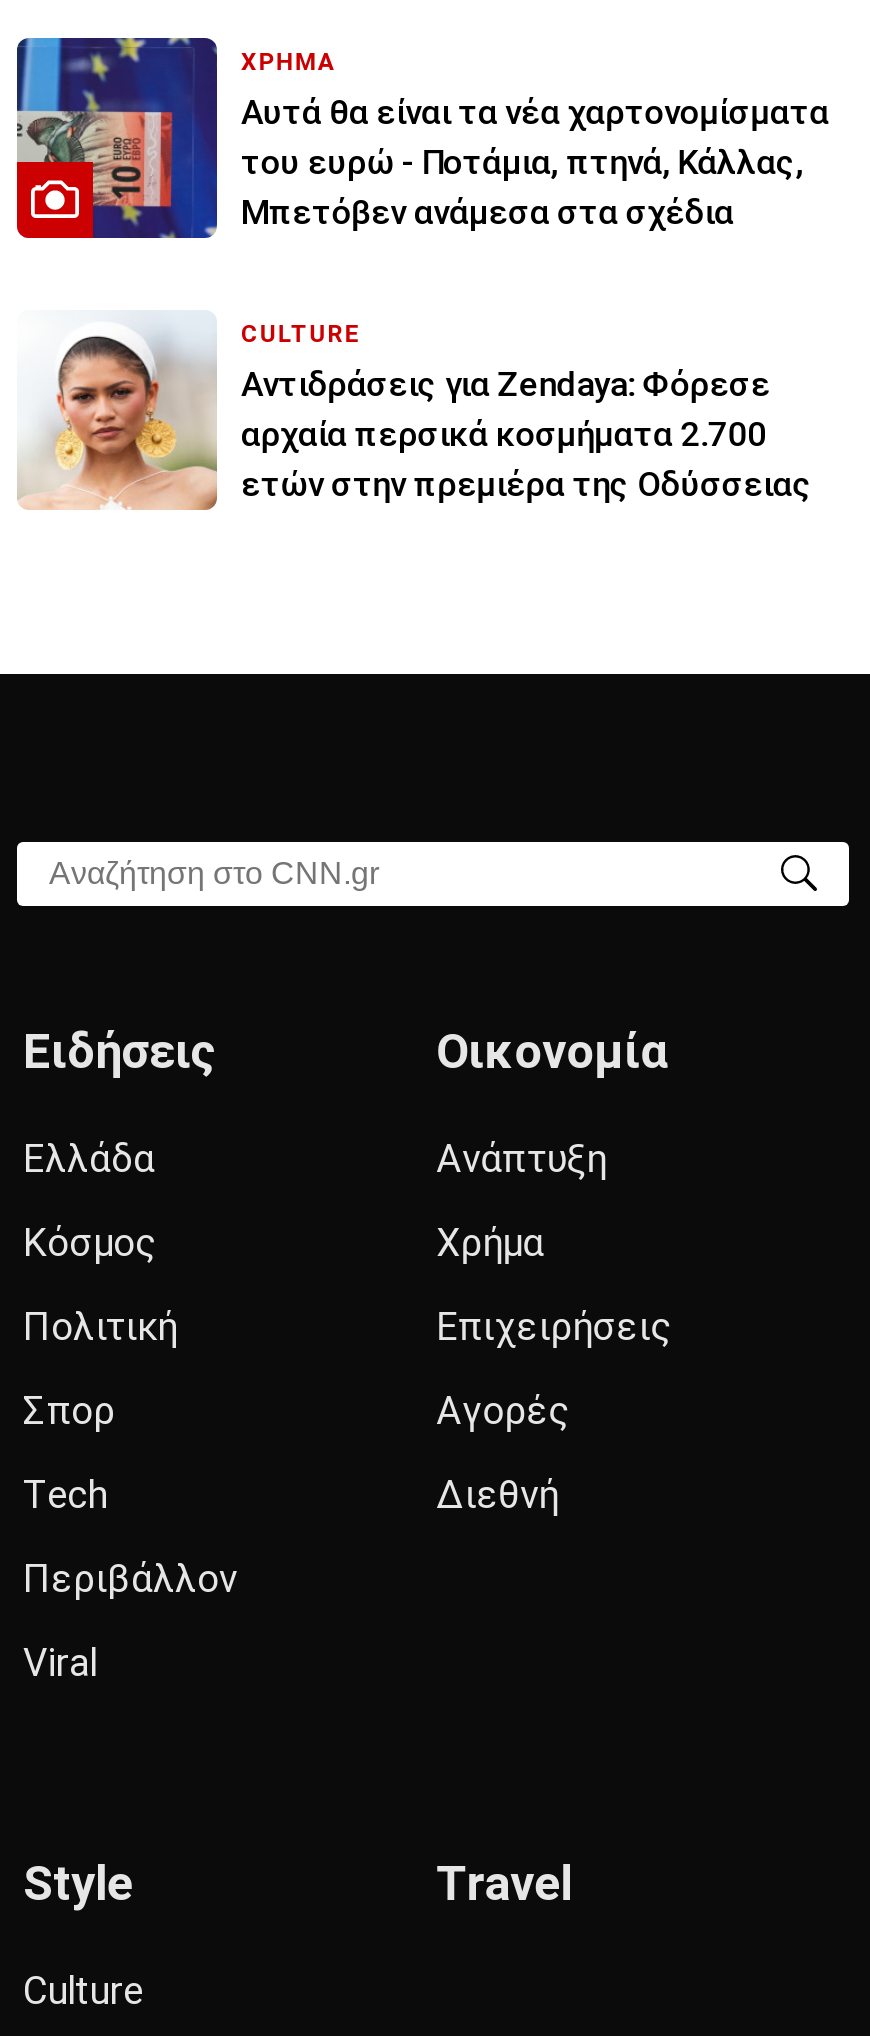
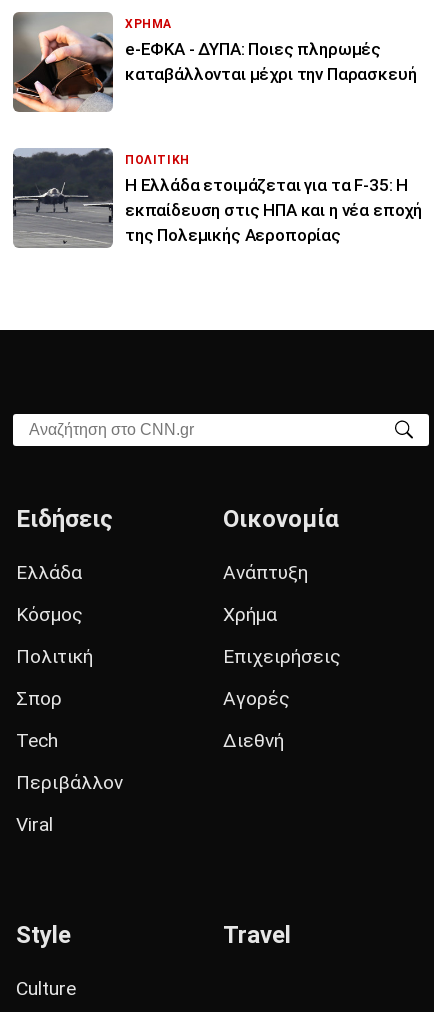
[15,36,829,240] [image] | Αυτά θα είναι τα νέα χαρτονομίσματα | του ευρώ - Ποτάμια, πτηνά, Κάλλας, | Μπετόβεν ανάμεσα στα σχέδια -> [12,12,416,113] [image] | e-ΕΦΚΑ - ΔΥΠΑ: Ποιες πληρωμές | καταβάλλονται μέχρι την Παρασκευή
[17,310,812,510] [image] | CULTURE | Αντιδράσεις για Zendaya: Φόρεσε | αρχαία περσικά κοσμήματα 2.700 | ετών στην πρεμιέρα της Οδύσσειας -> [12,147,422,249] [image] | ΠΟΛΙΤΙΚΗ | Η Ελλάδα ετοιμάζεται για τα F-35: Η | εκπαίδευση στις ΗΠΑ και η νέα εποχή | της Πολεμικής Αεροπορίας

